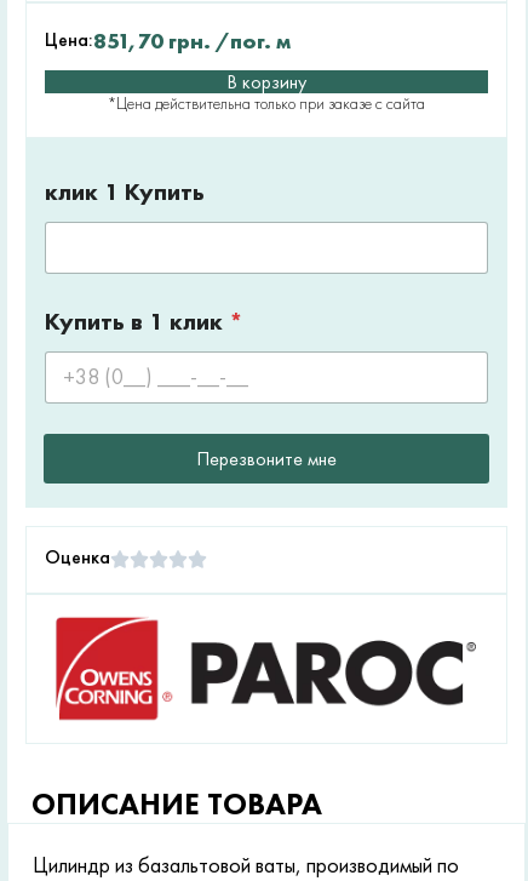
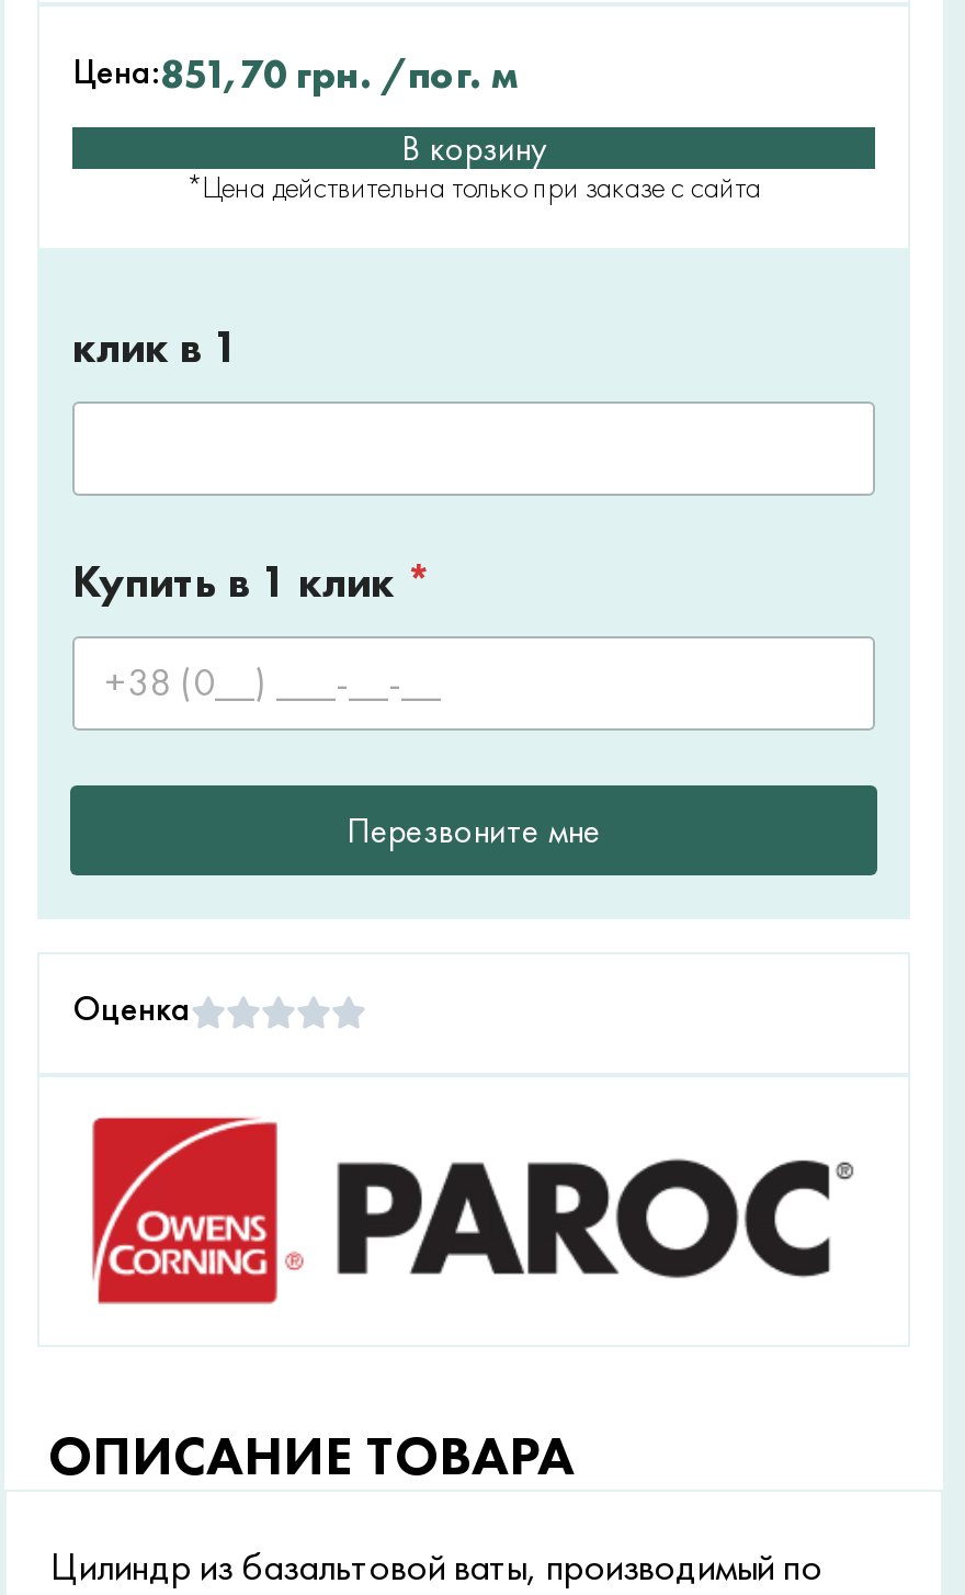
[45,176,205,208] клик 1 Купить -> [72,319,239,376] клик в 1

